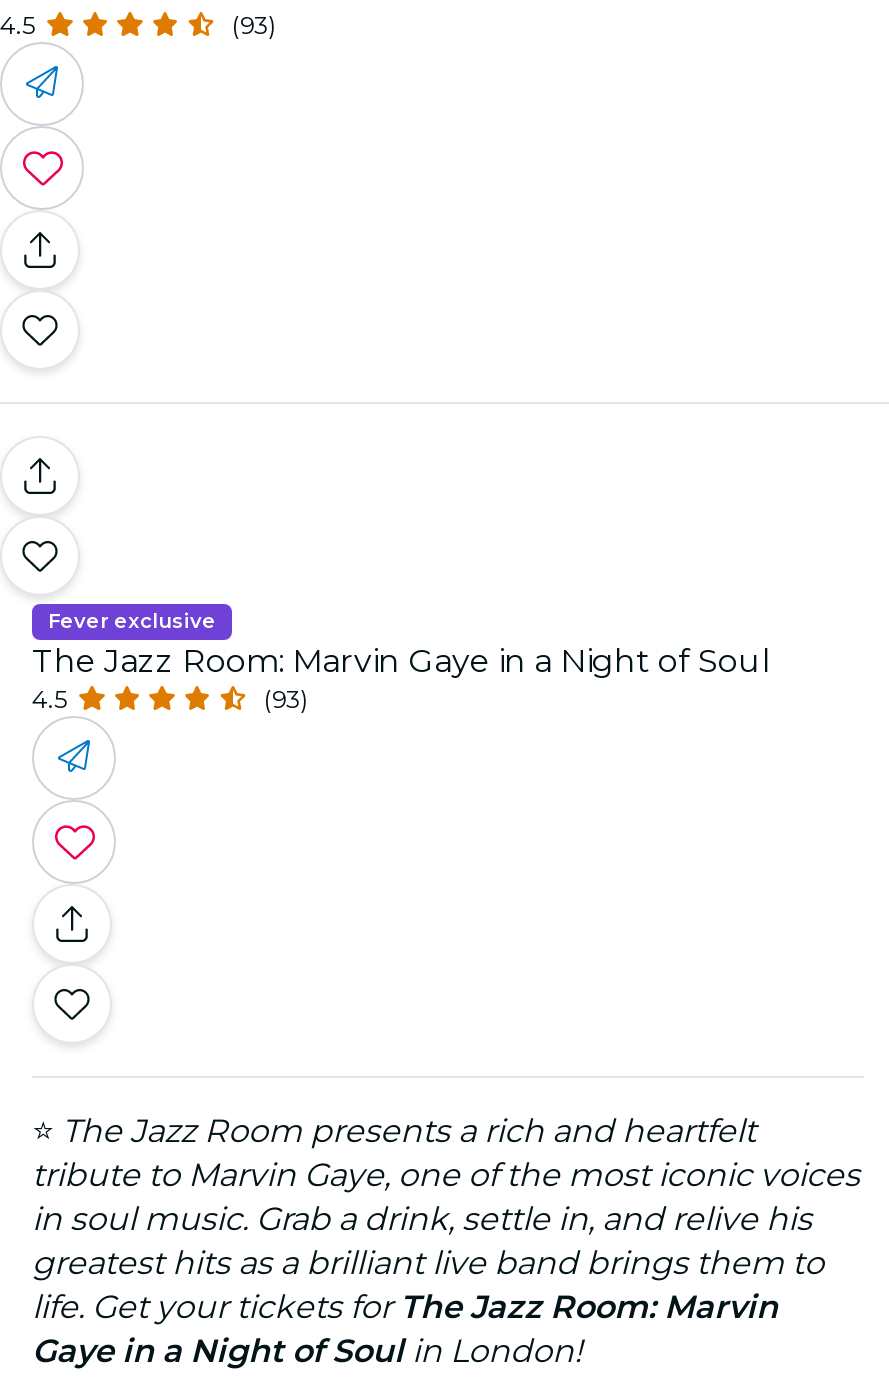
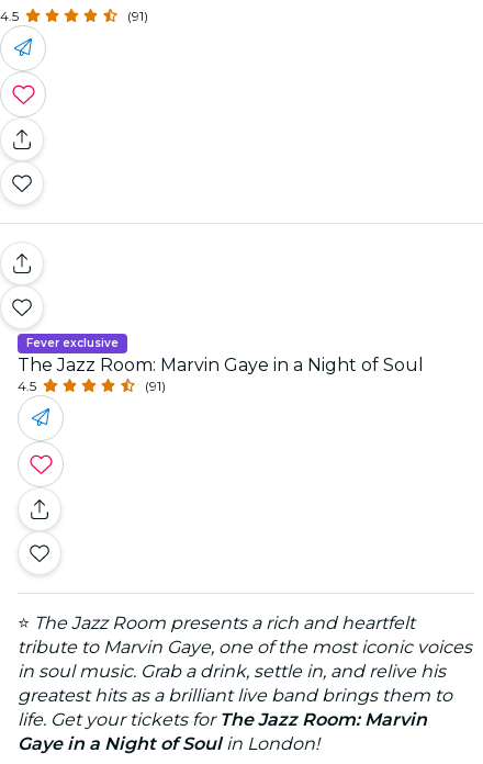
[232,9,276,39] (93) -> [127,7,148,24] (91)
[264,683,308,713] (93) -> [145,377,166,394] (91)

